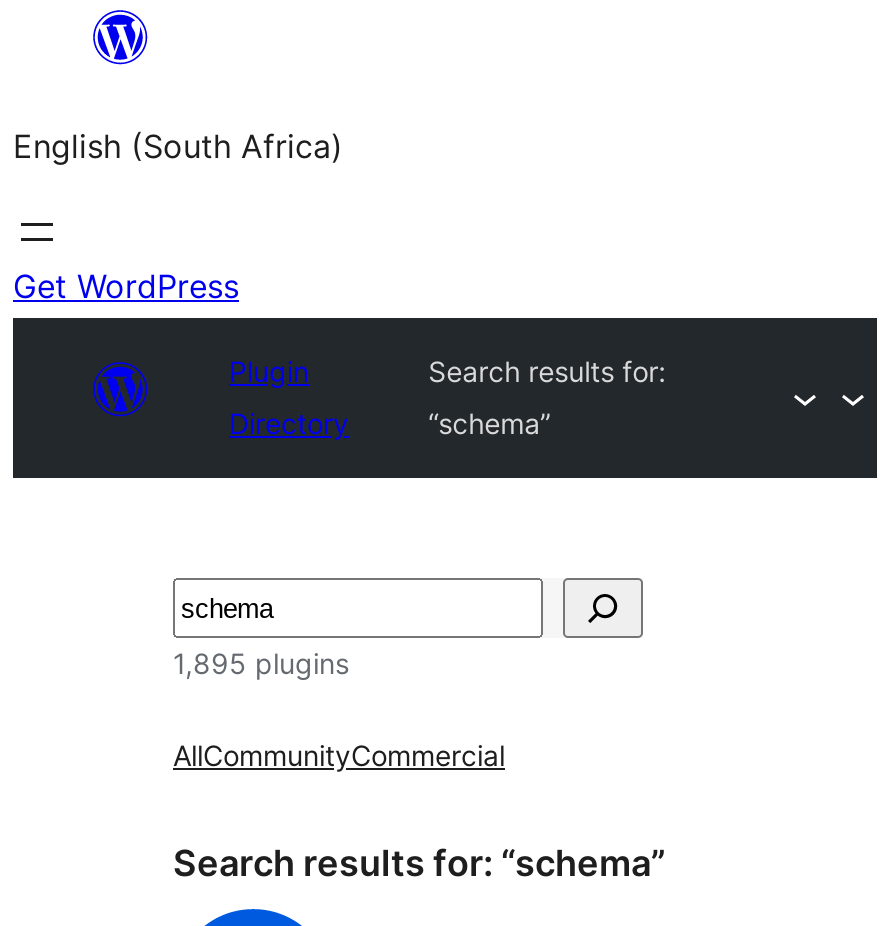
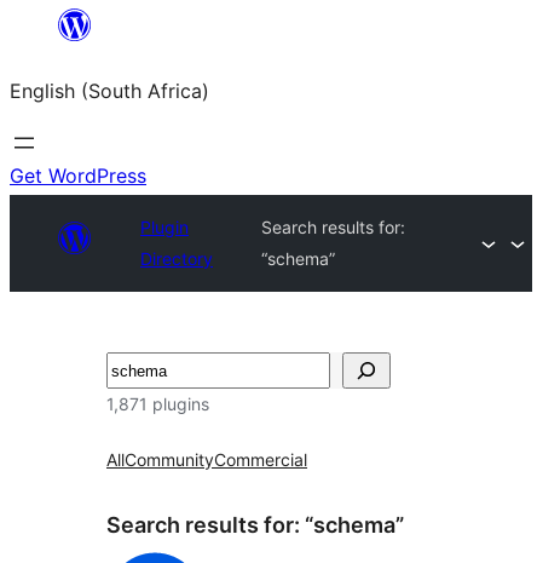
[173,646,349,680] 1,895 plugins -> [106,393,209,414] 1,871 plugins

